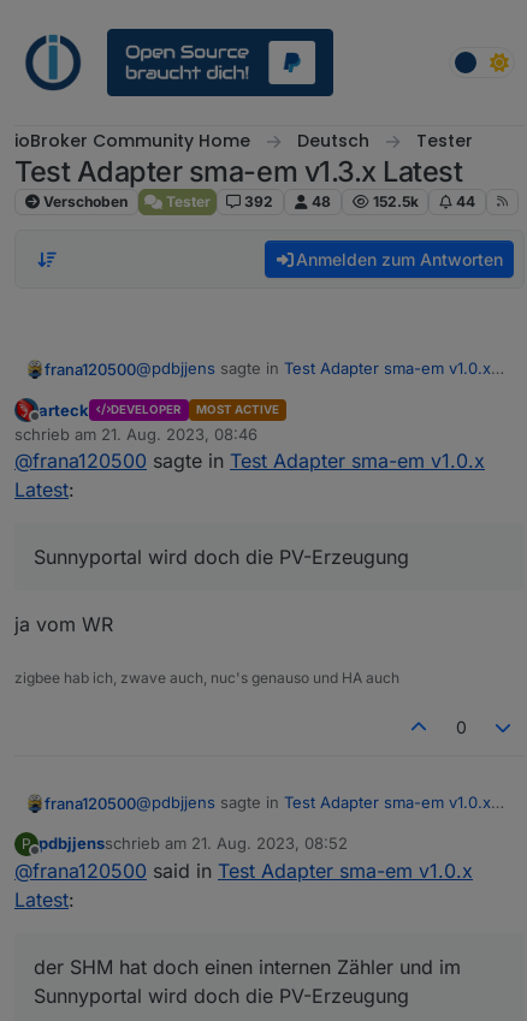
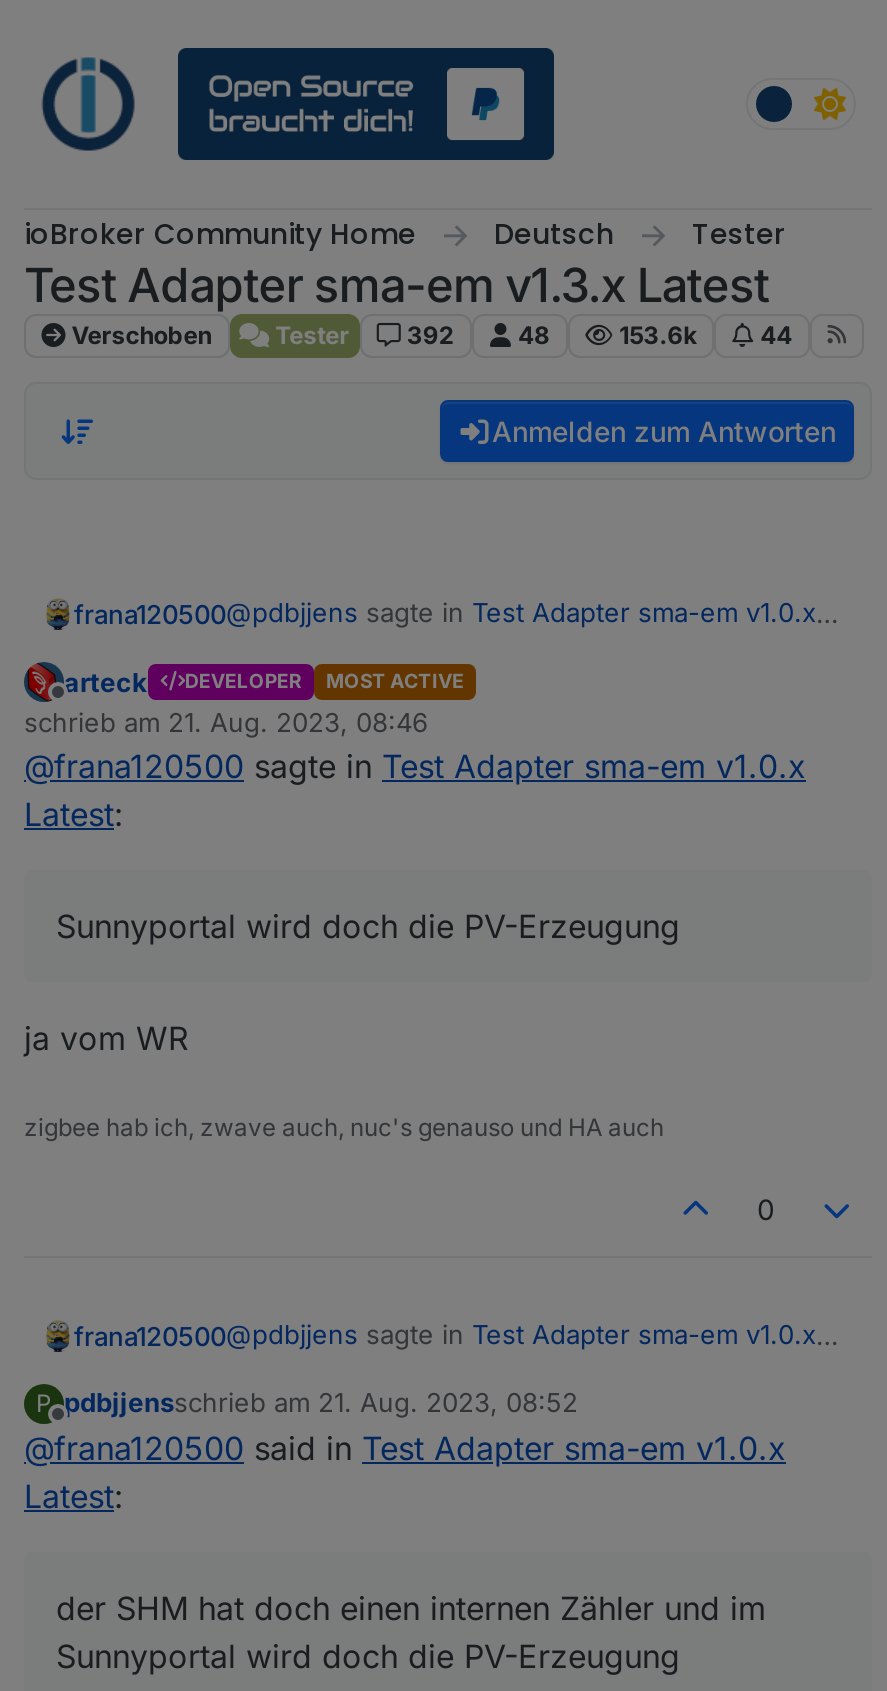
[373,193,418,211] 152.5k -> [619,320,697,350] 153.6k

